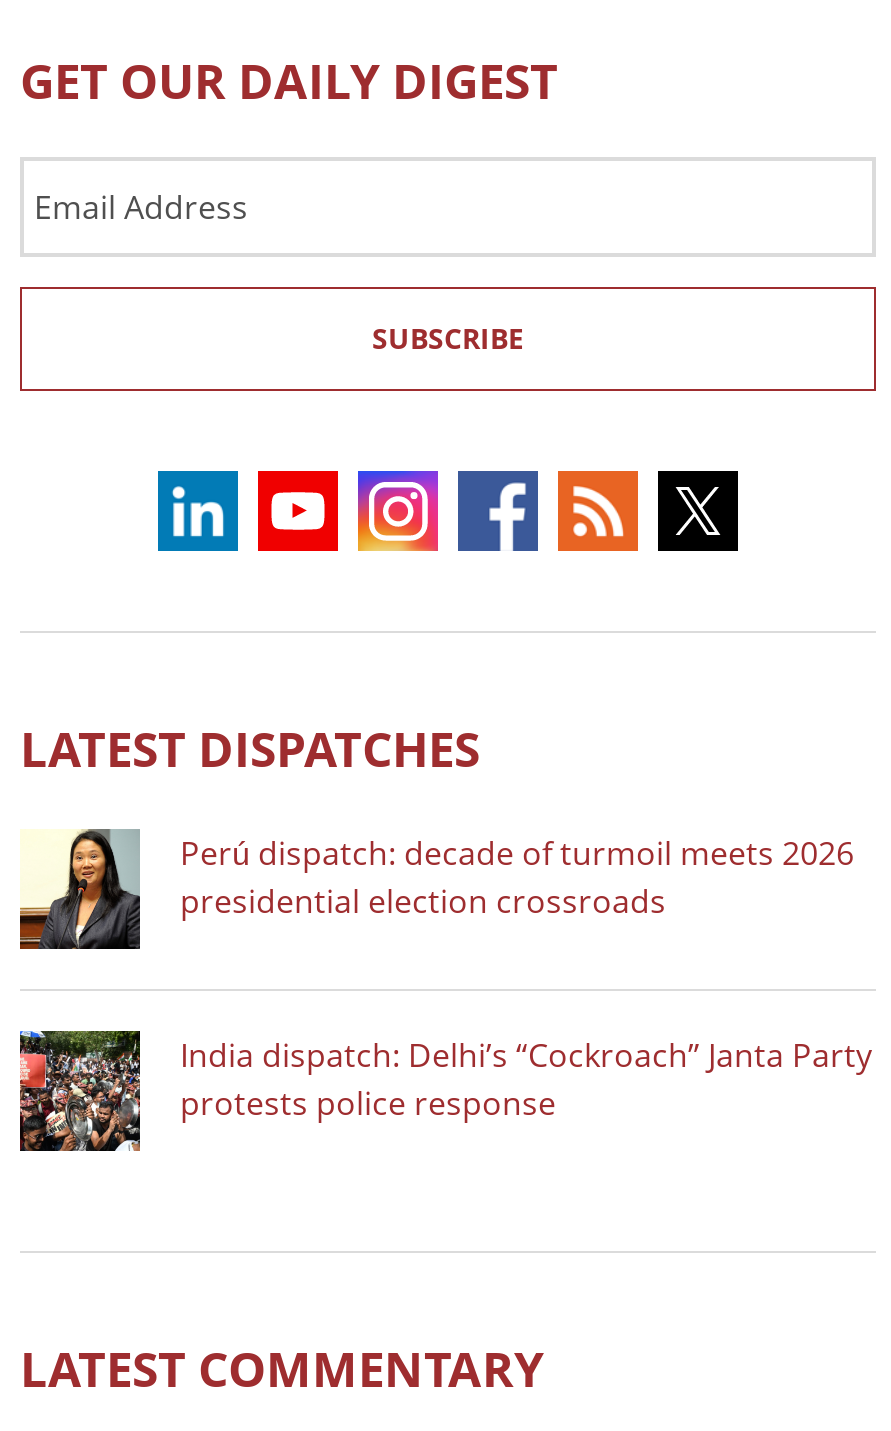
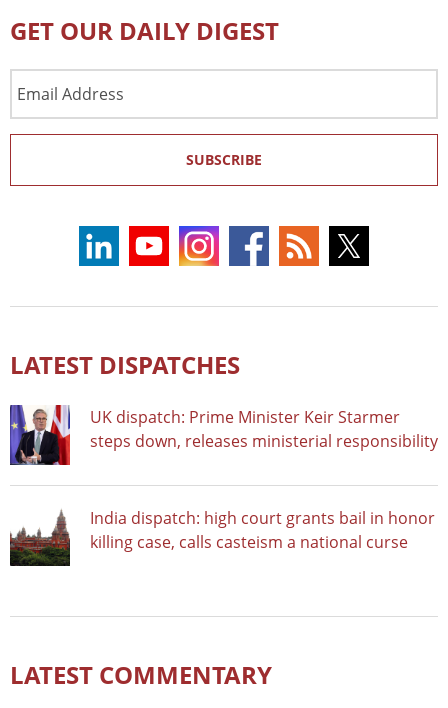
[18,827,854,951] [image] | Perú dispatch: decade of turmoil meets 2026 | presidential election crossroads -> [9,404,438,466] [image] | UK dispatch: Prime Minister Keir Starmer | steps down, releases ministerial responsibility
[18,1029,872,1153] [image] | India dispatch: Delhi’s “Cockroach” Janta Party | protests police response -> [10,506,435,567] [image] | India dispatch: high court grants bail in honor | killing case, calls casteism a national curse

